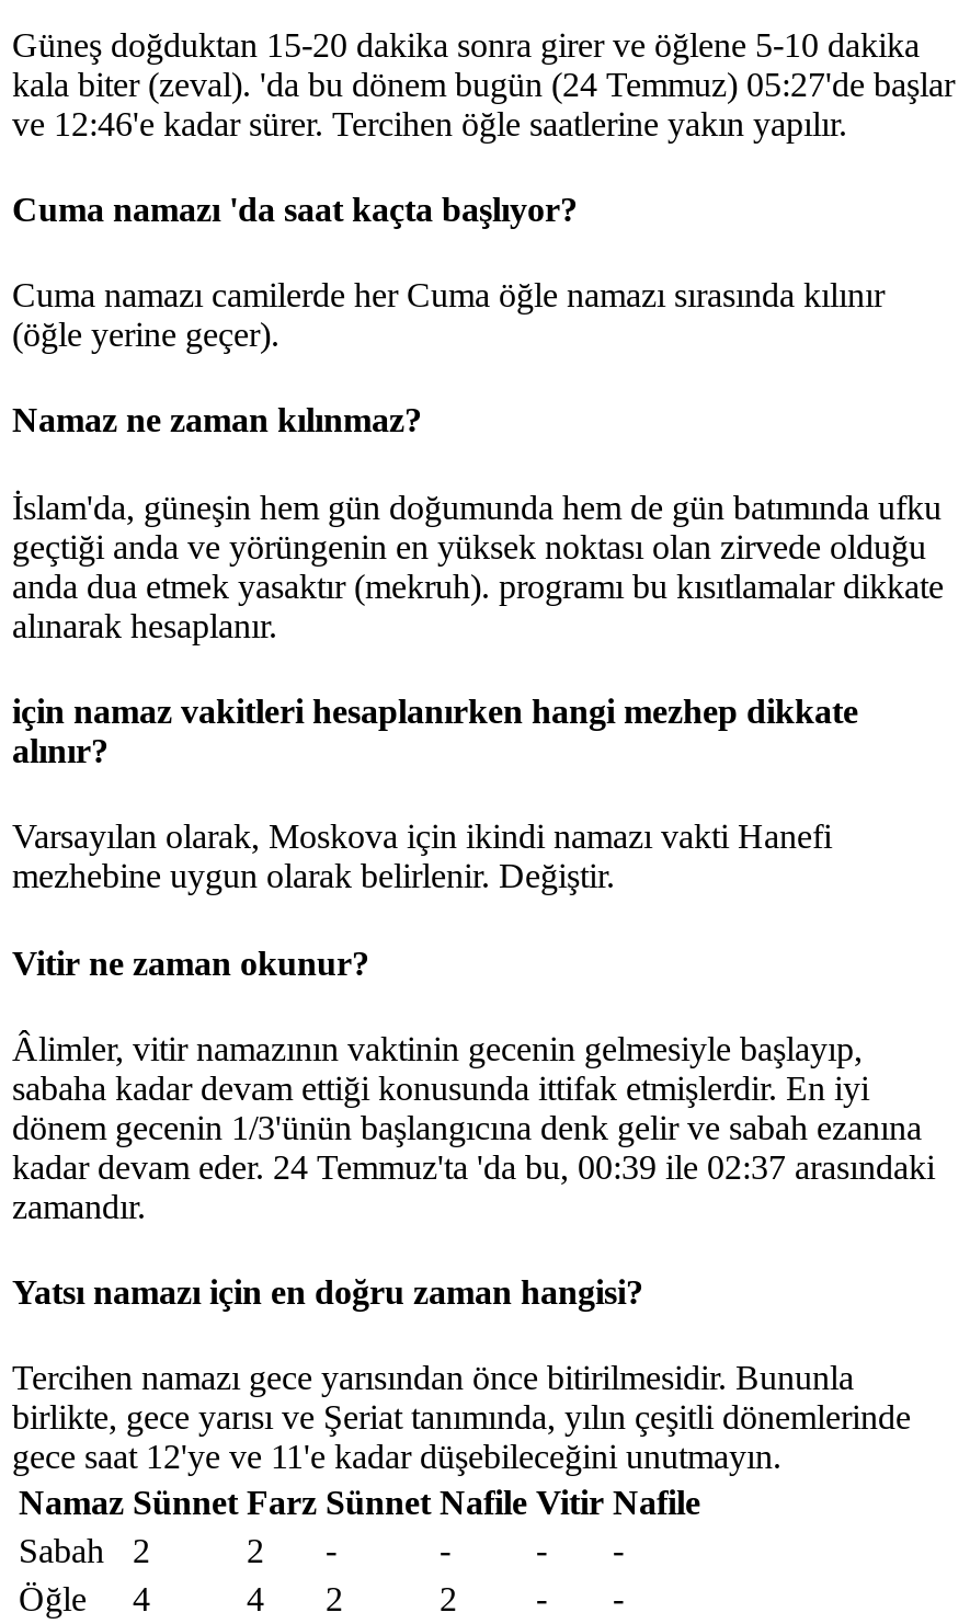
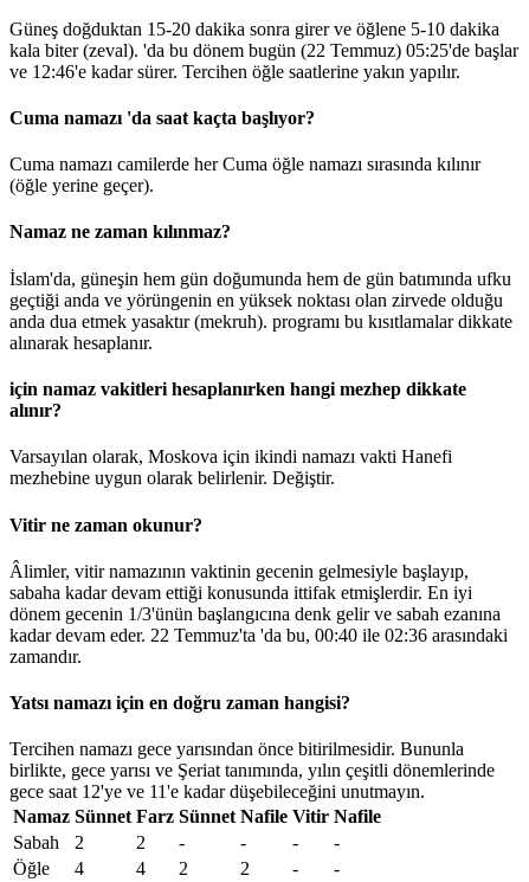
[12,65,955,102] kala biter (zeval). 'da bu dönem bugün (24 Temmuz) 05:27'de başlar -> [9,40,518,60] kala biter (zeval). 'da bu dönem bugün (22 Temmuz) 05:25'de başlar
[12,1148,935,1185] kadar devam eder. 24 Temmuz'ta 'da bu, 00:39 ile 02:37 arasındaki -> [9,625,508,645] kadar devam eder. 22 Temmuz'ta 'da bu, 00:40 ile 02:36 arasındaki

